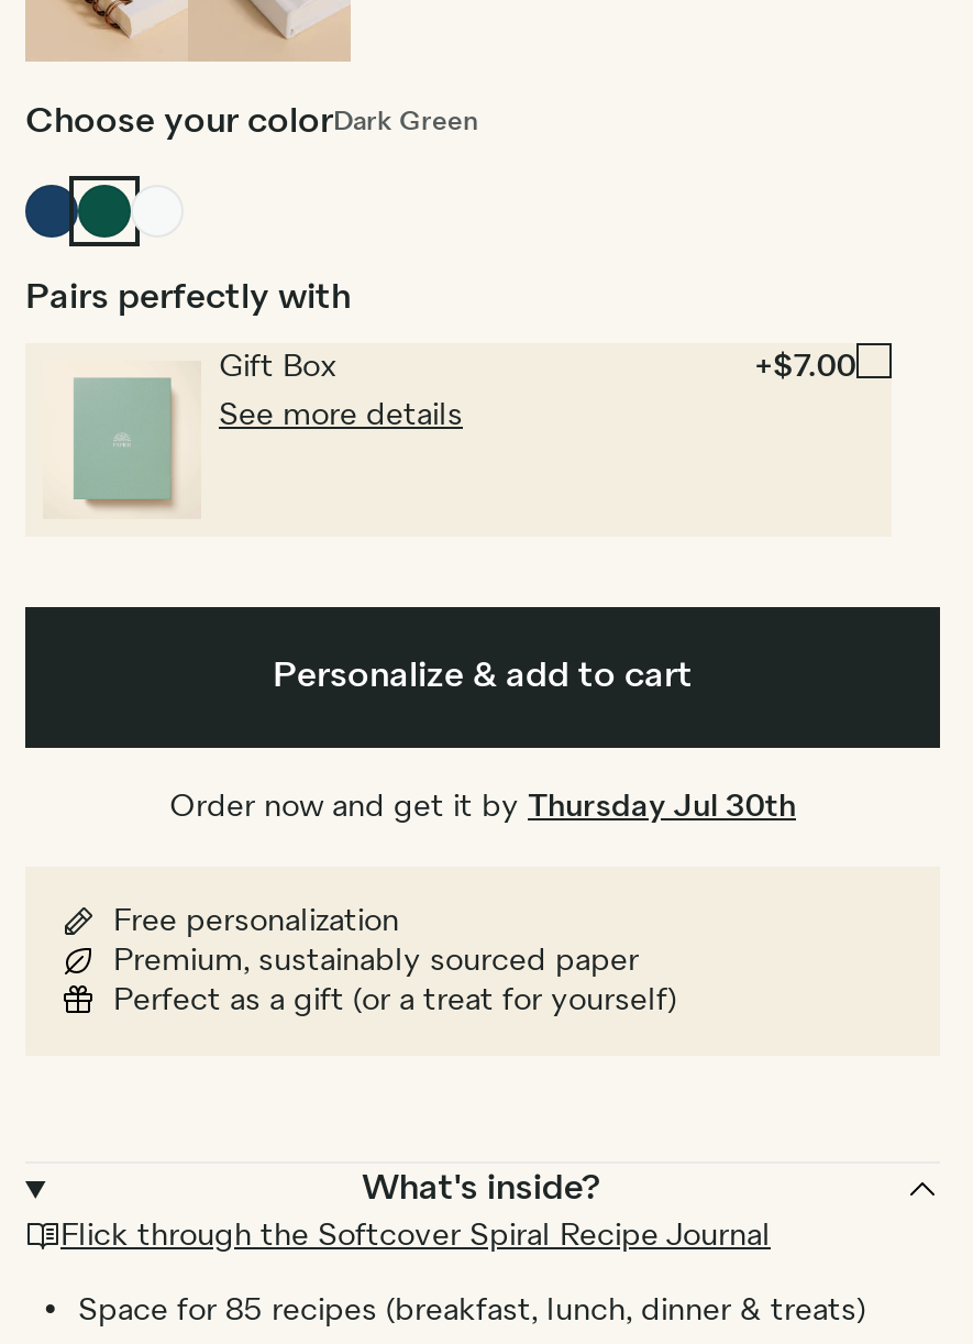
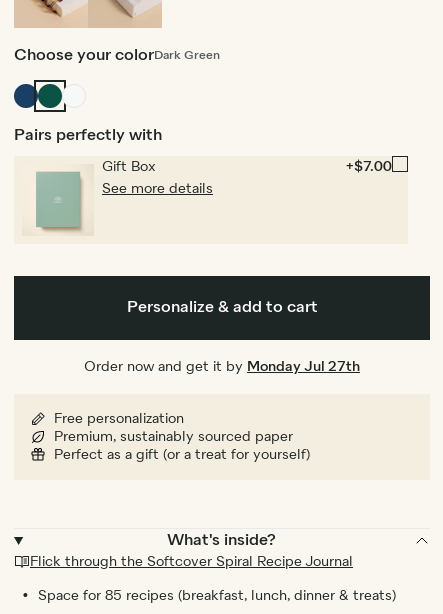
[169,792,796,823] Order now and get it by Thursday Jul 30th -> [84,360,360,374] Order now and get it by Monday Jul 27th

